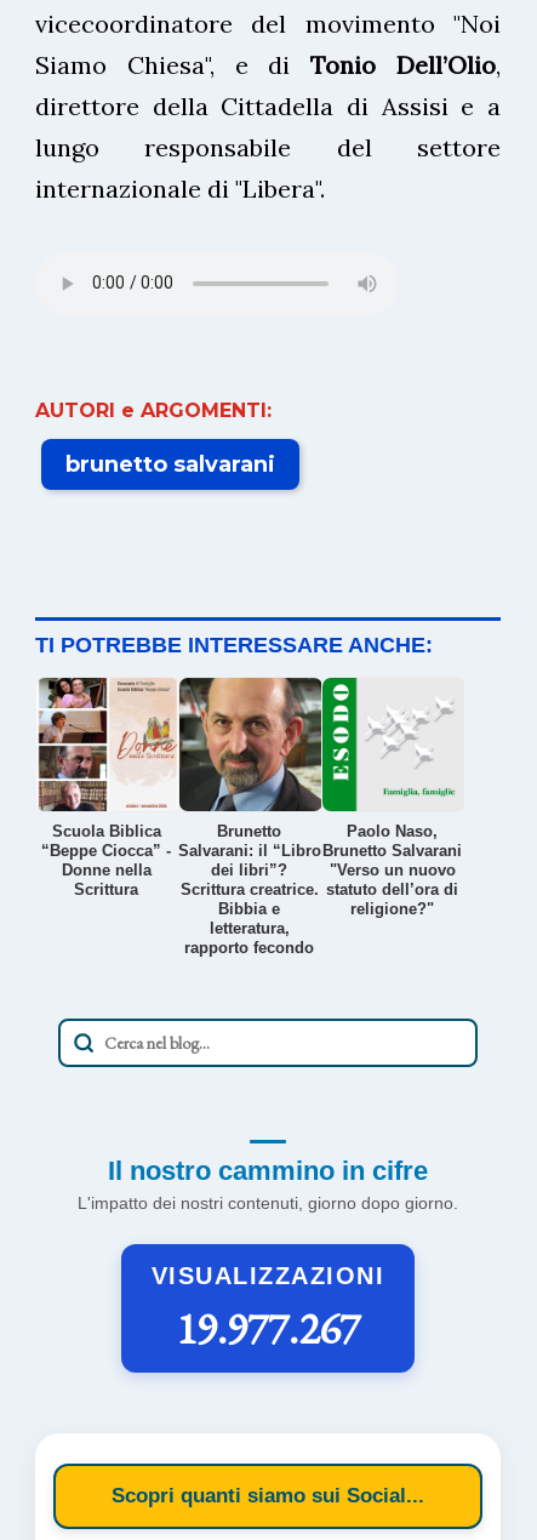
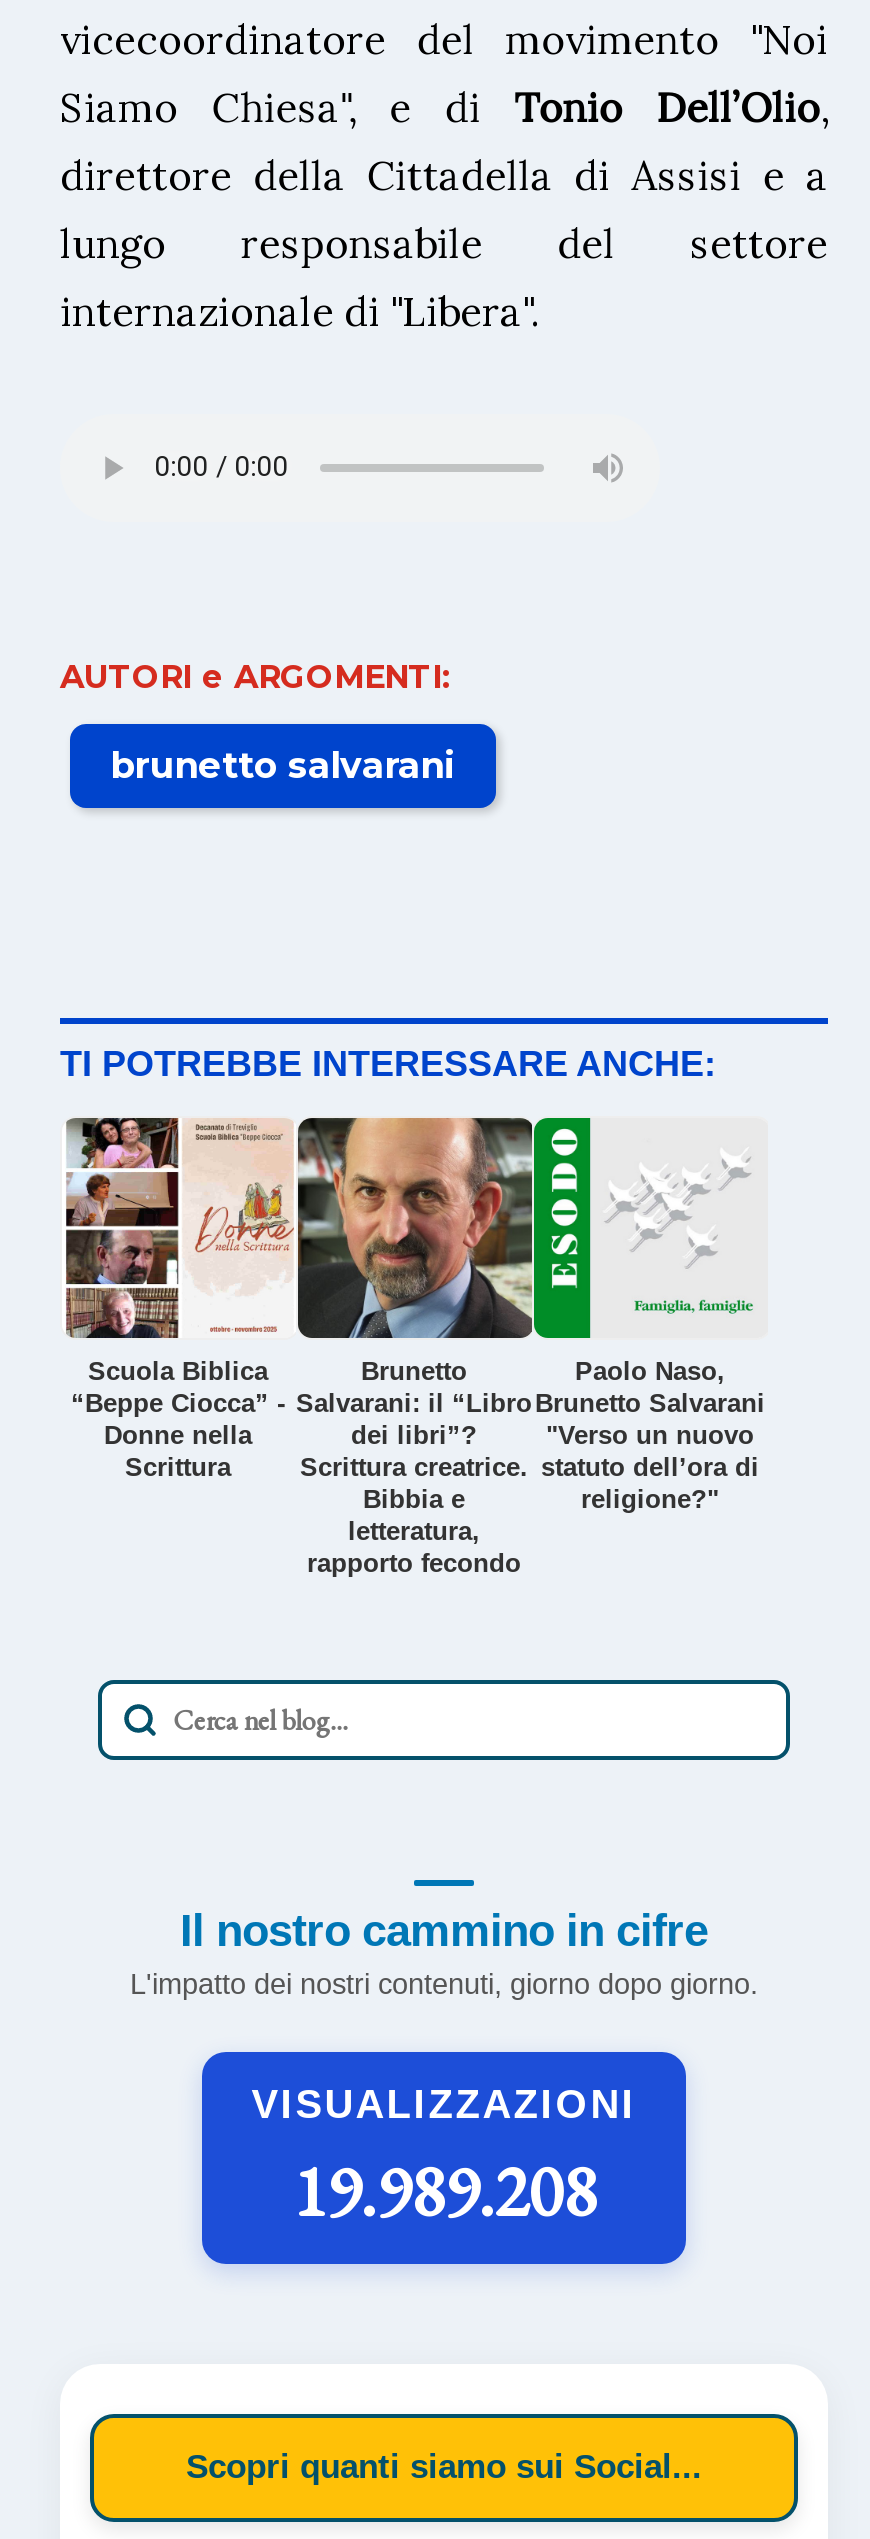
[176,1300,360,1357] 19.977.267 -> [292,2144,596,2238] 19.989.208

